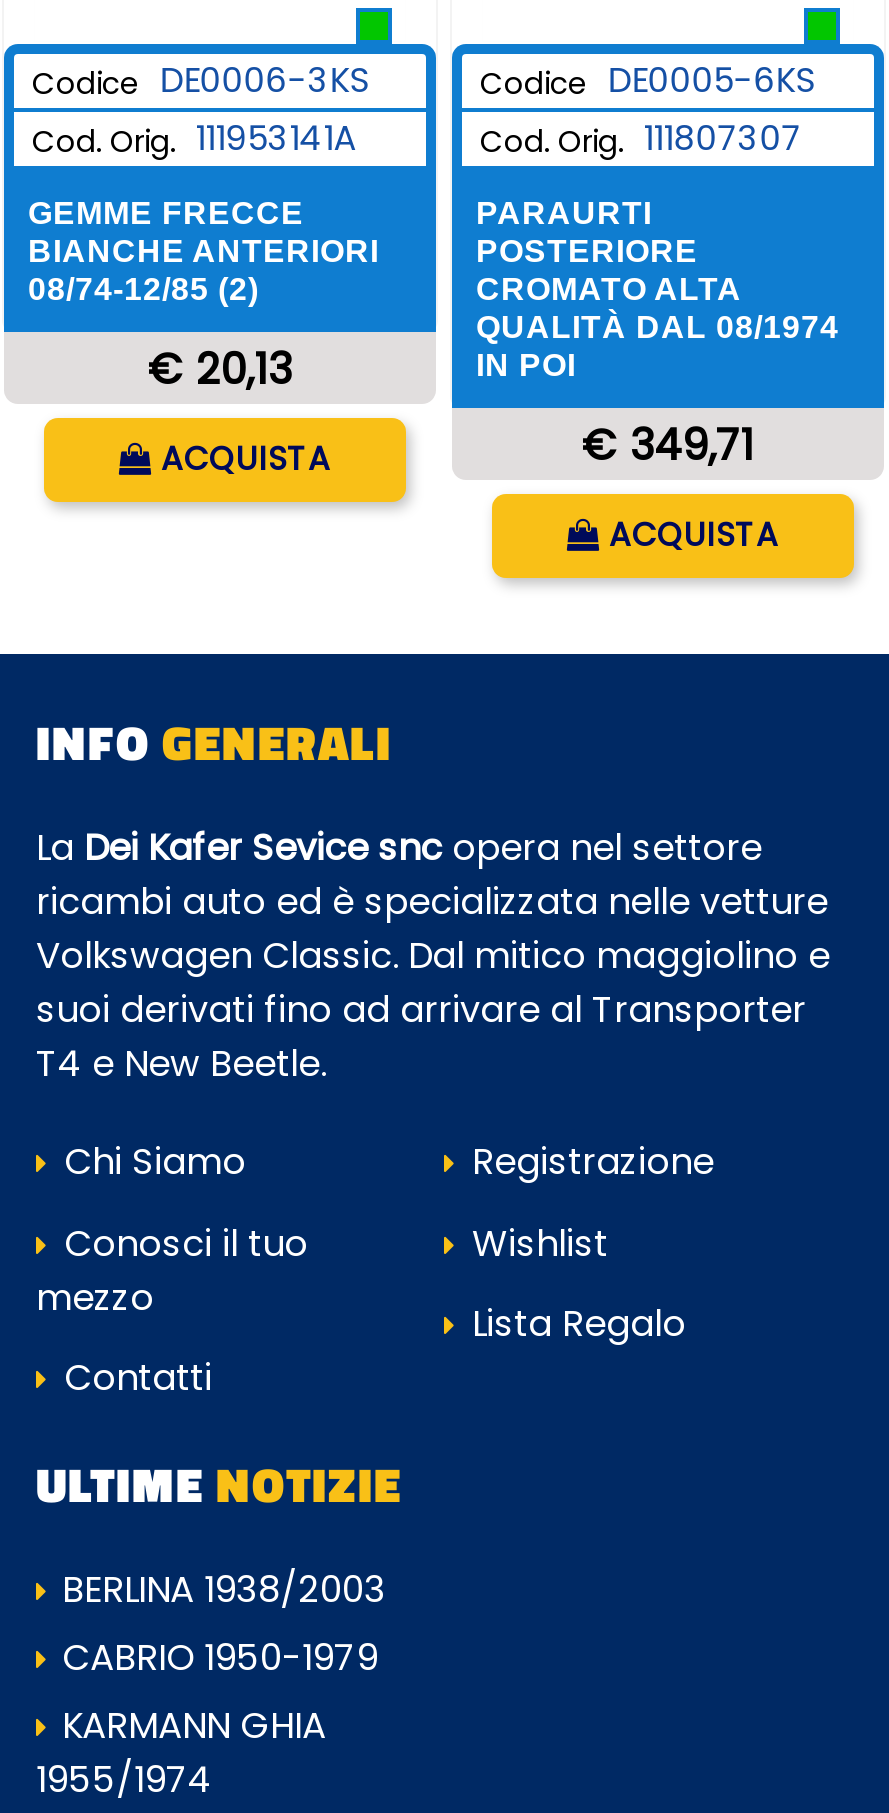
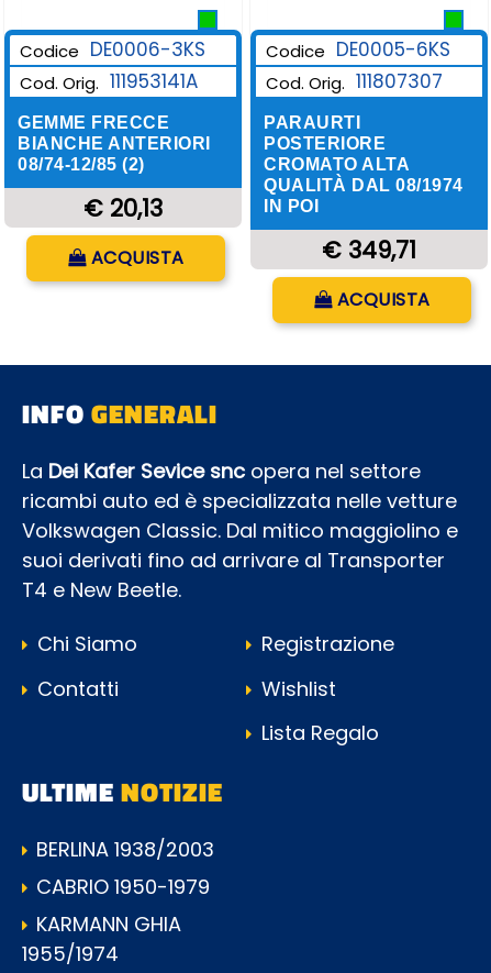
[36,1217,308,1321] Conosci il tuo | mezzo -> none
moved [54,1352,212,1402] -> [32,675,119,702]: Contatti

